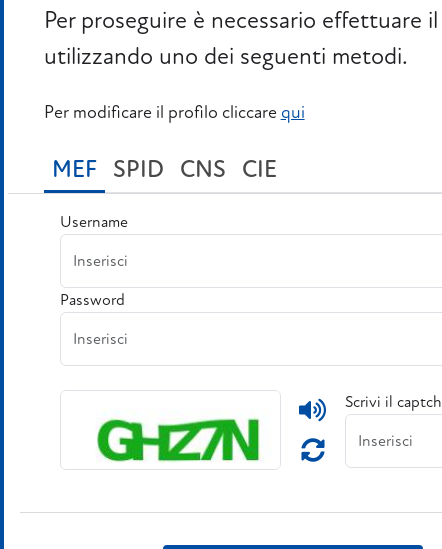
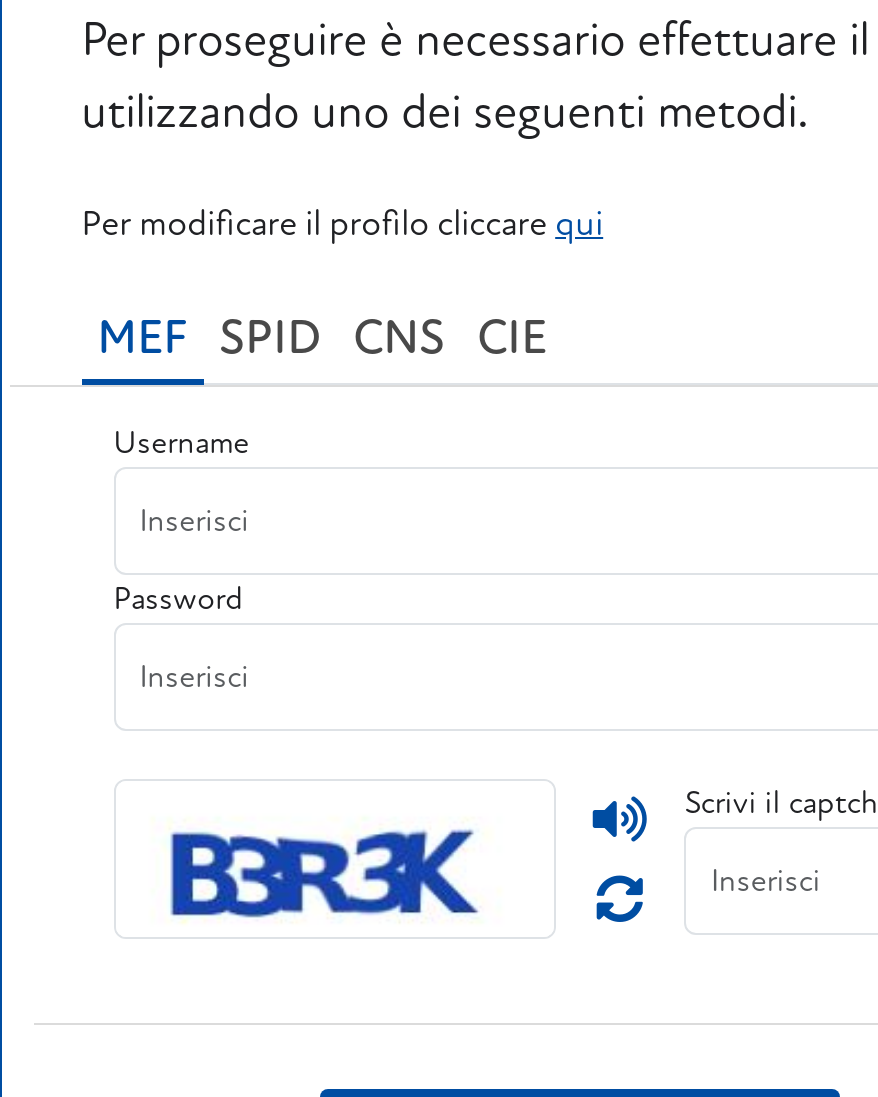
[88,416,261,462] [image] -> [168,829,512,921] [image]

